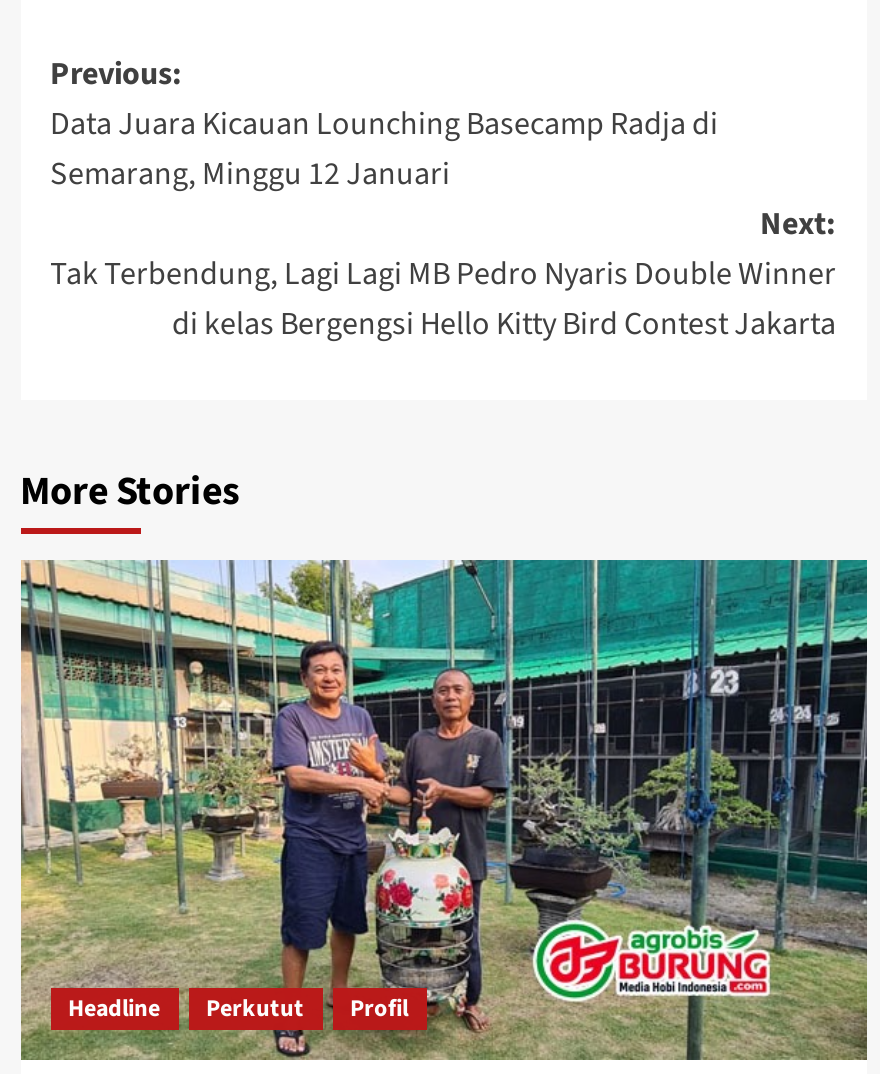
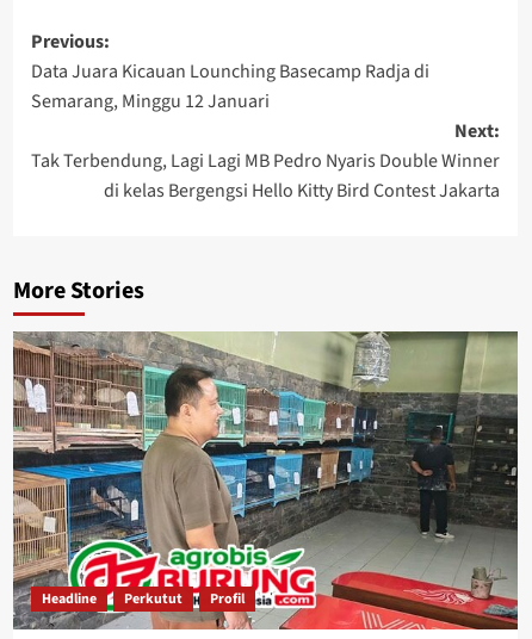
[19,558,869,1062] [image] -> [12,330,519,631] [image]

